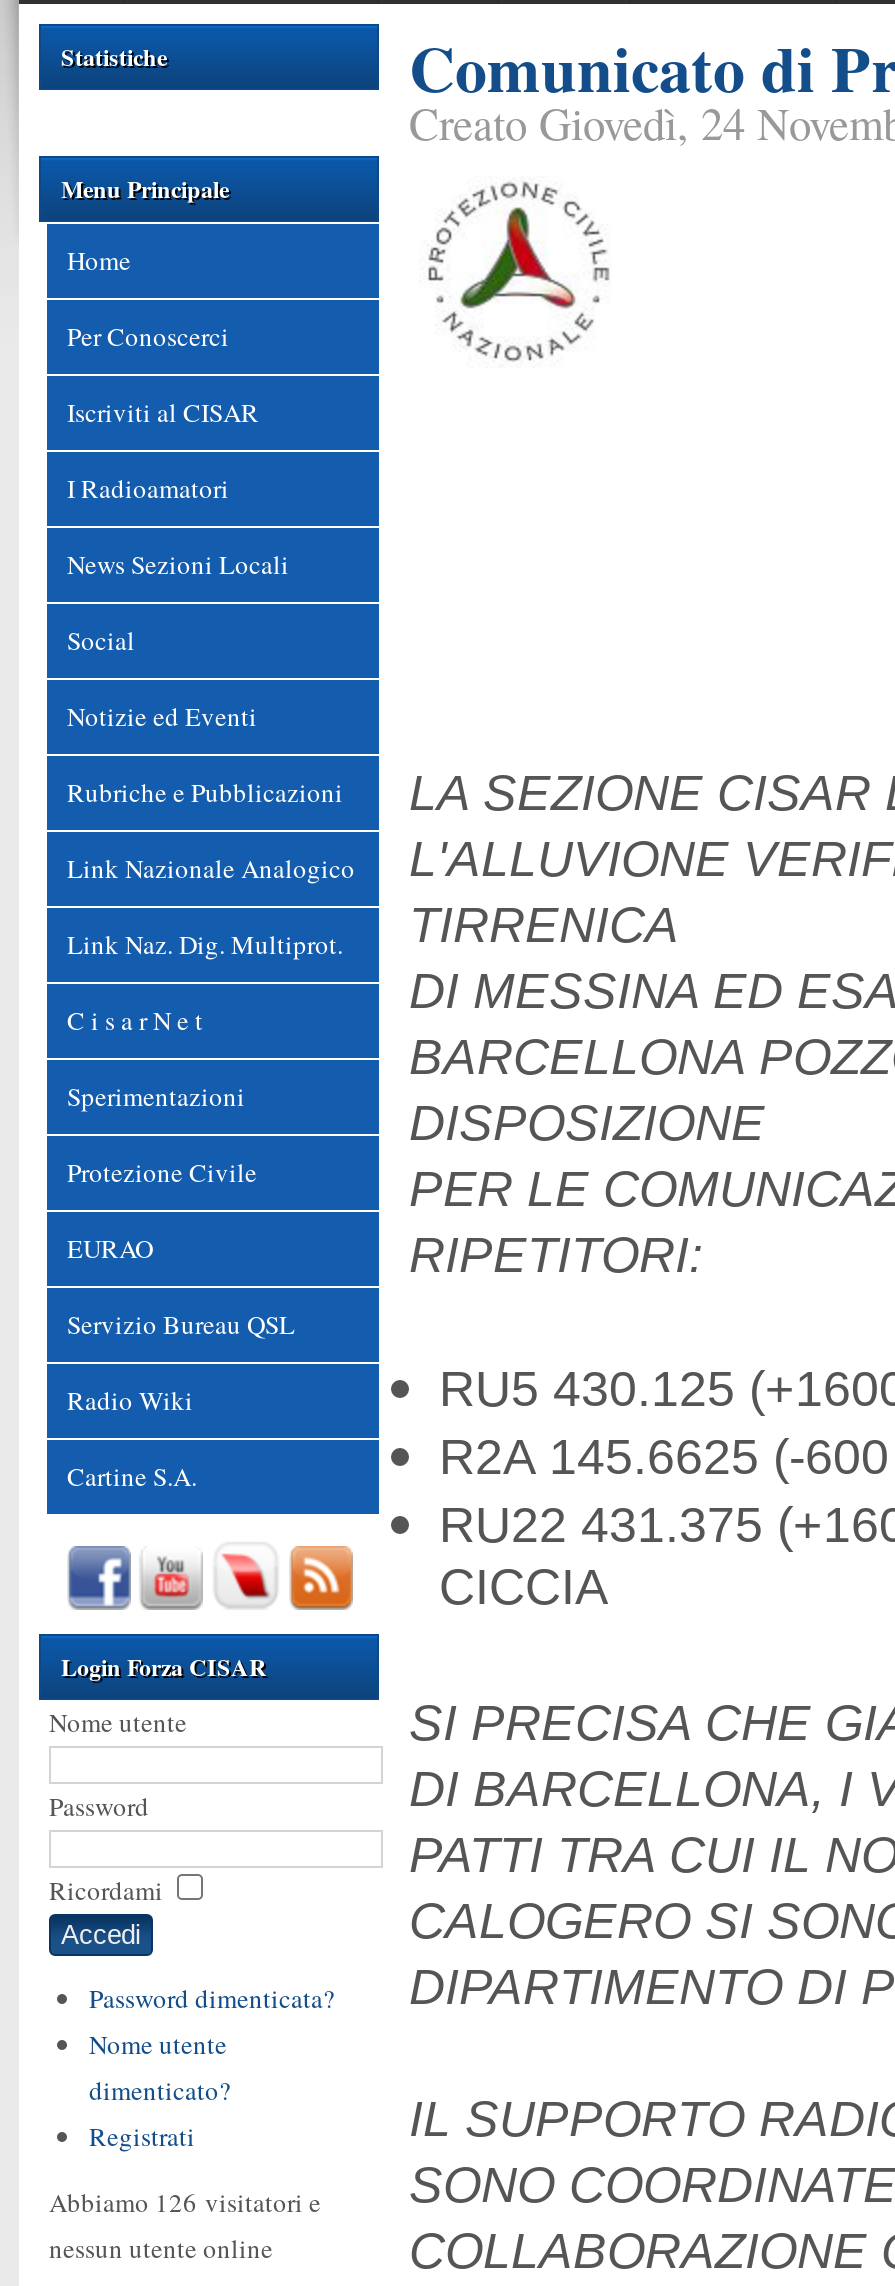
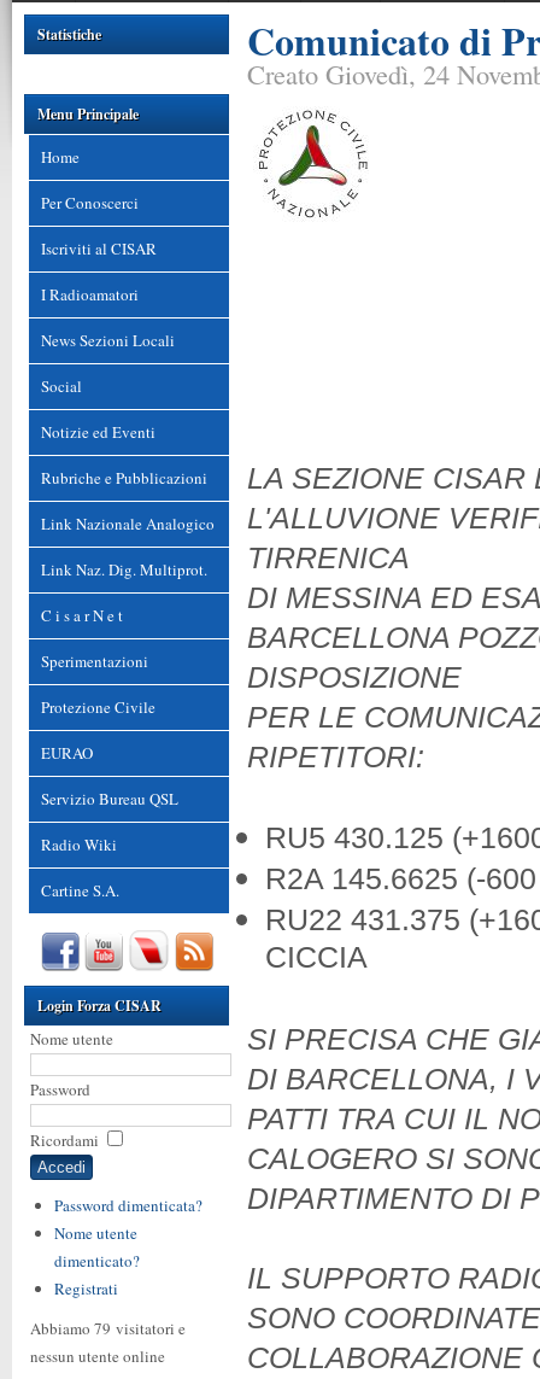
[49,2184,321,2220] Abbiamo 126 visitatori e -> [30,1317,186,1339] Abbiamo 79 visitatori e

